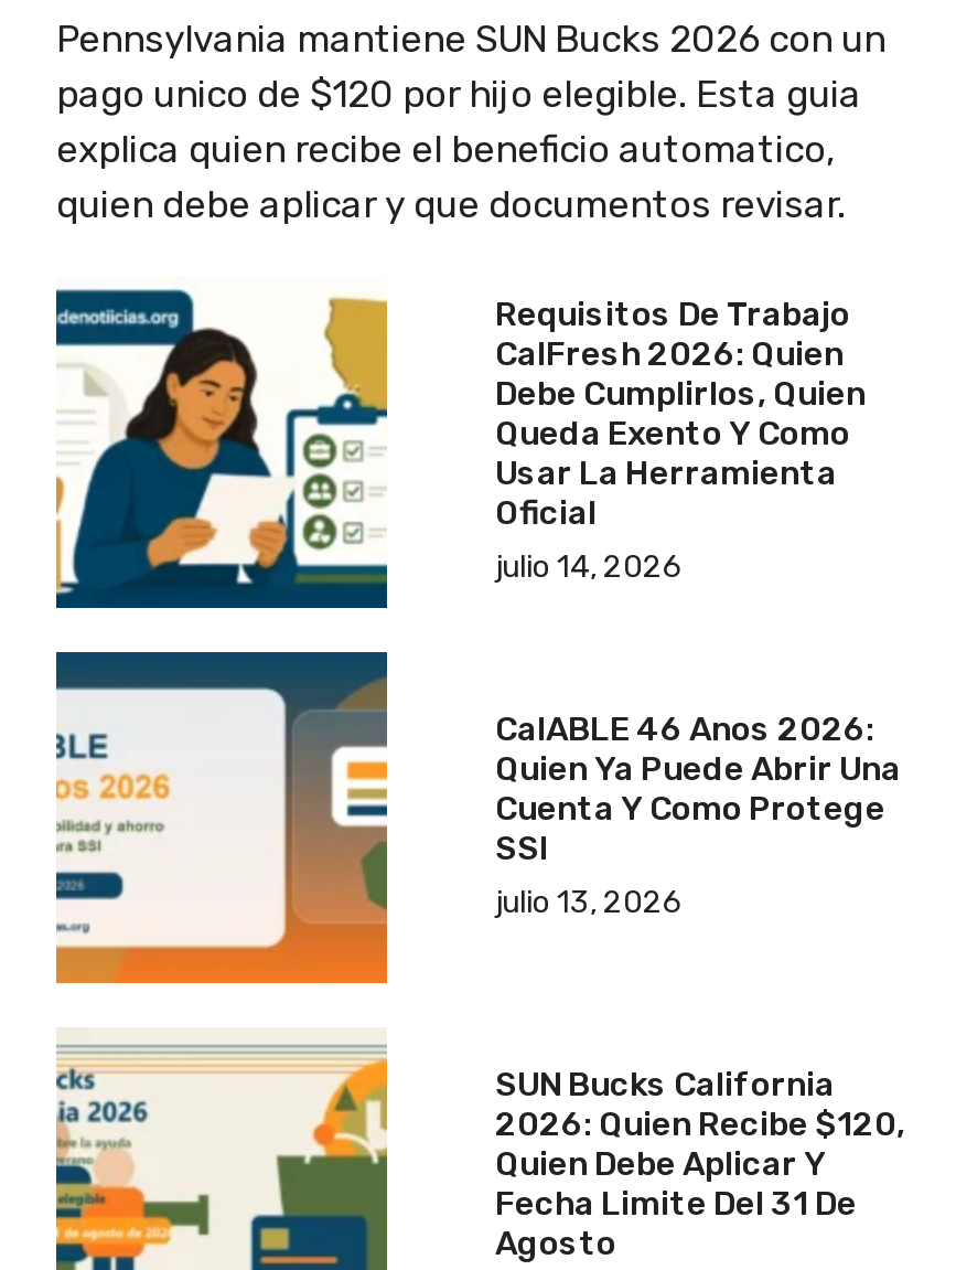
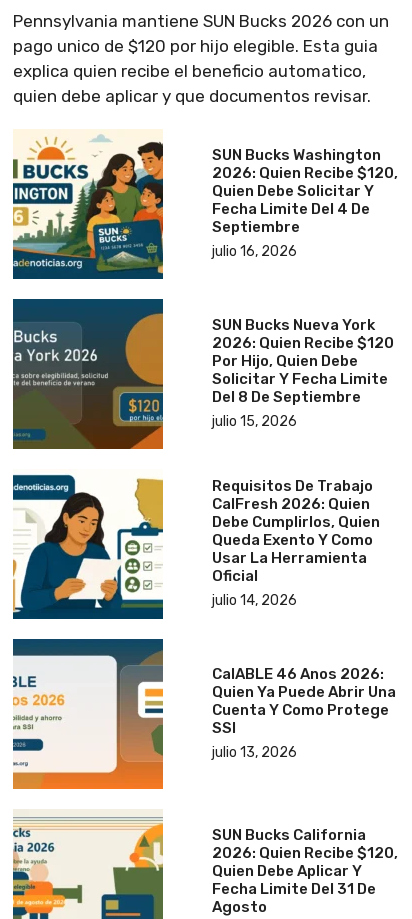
none -> [12,134,164,274] [image]
none -> [12,315,164,450] [image]
none -> [212,146,398,260] SUN Bucks Washington | 2026: Quien Recibe $120, | Quien Debe Solicitar Y | Fecha Limite Del 4 De | Septiembre | julio 16, 2026
none -> [212,316,394,430] SUN Bucks Nueva York | 2026: Quien Recibe $120 | Por Hijo, Quien Debe | Solicitar Y Fecha Limite | Del 8 De Septiembre | julio 15, 2026

